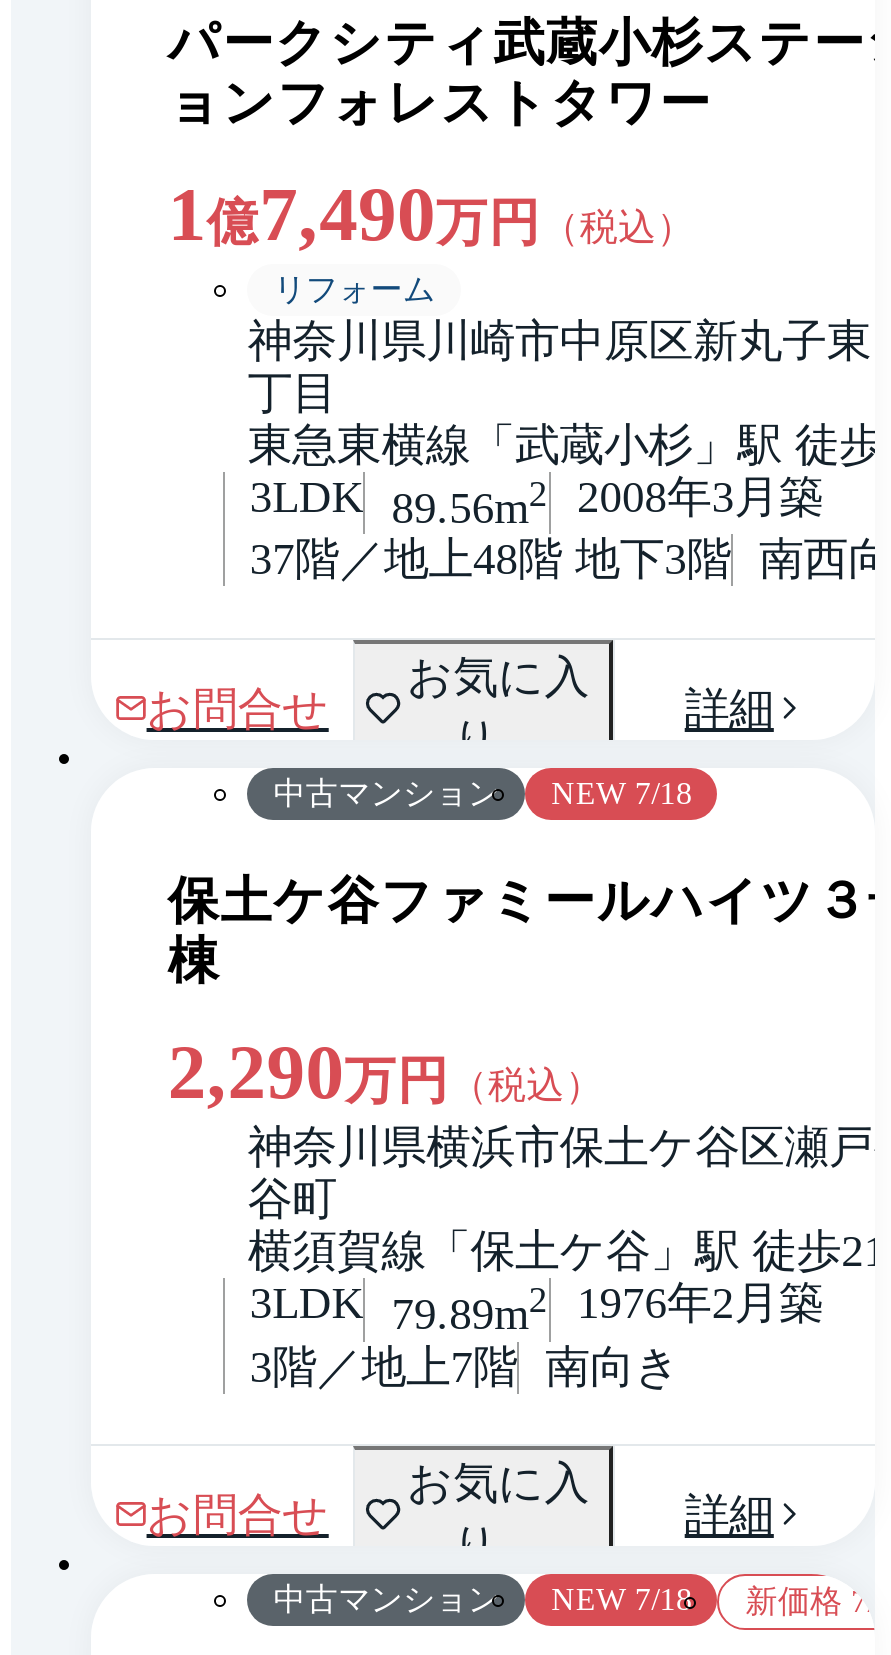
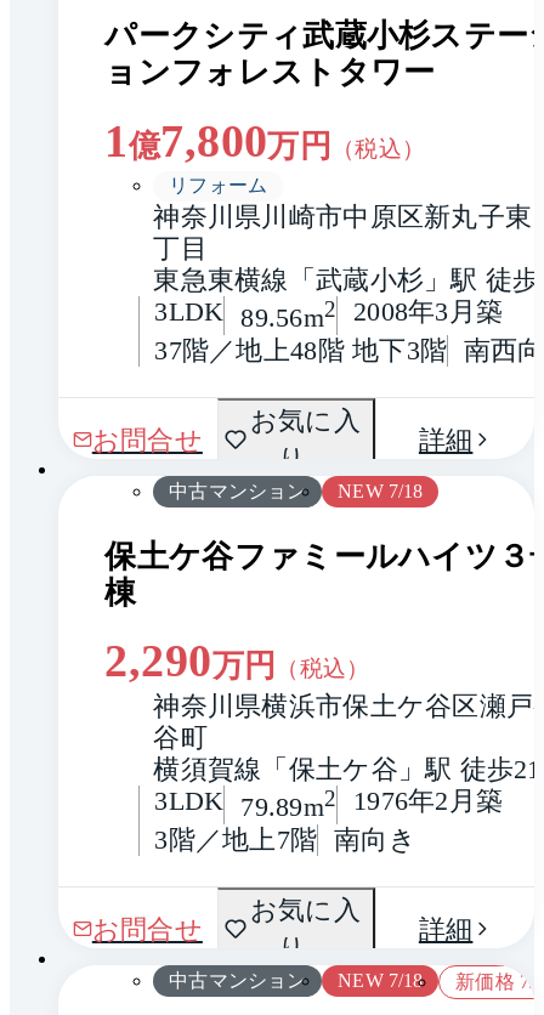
[168,172,695,256] 1億7,490万円（税込） -> [105,115,425,166] 1億7,800万円（税込）

